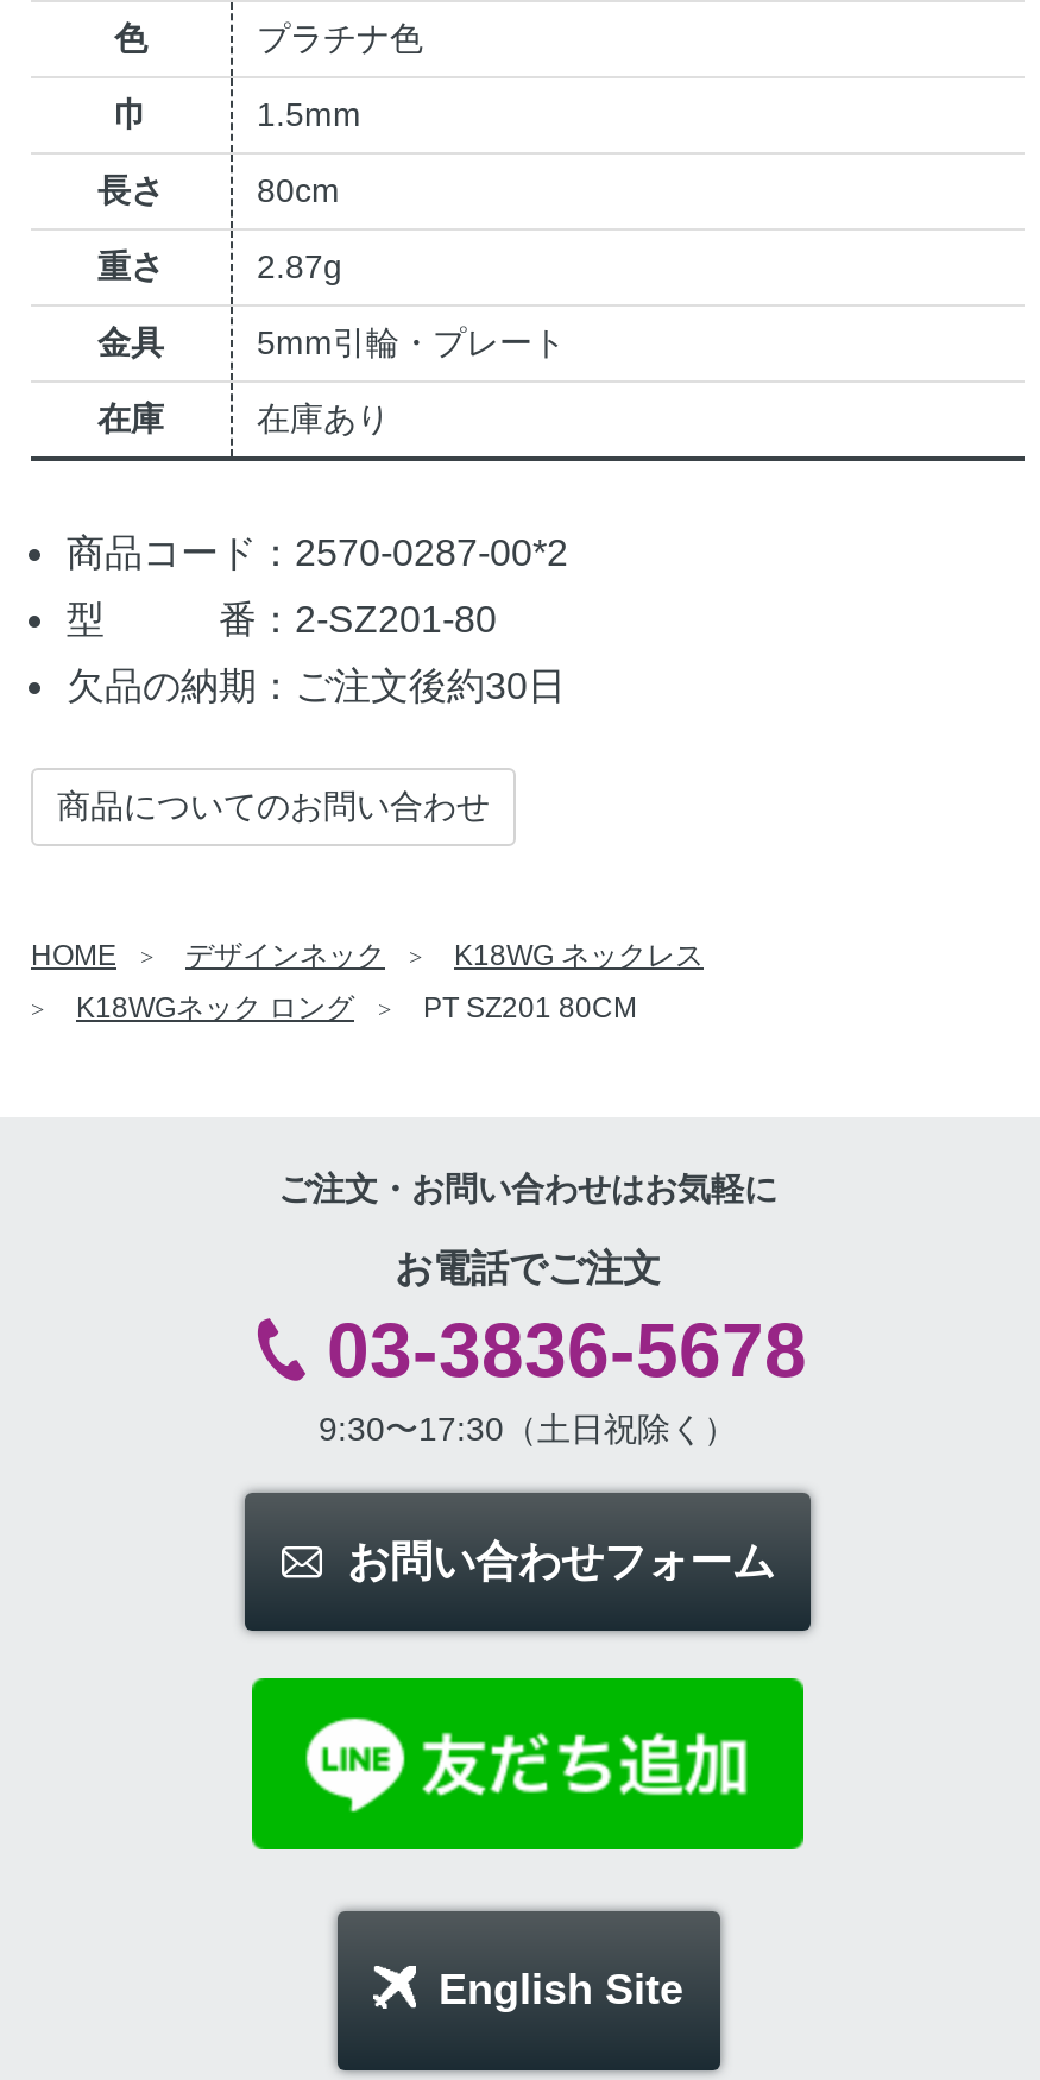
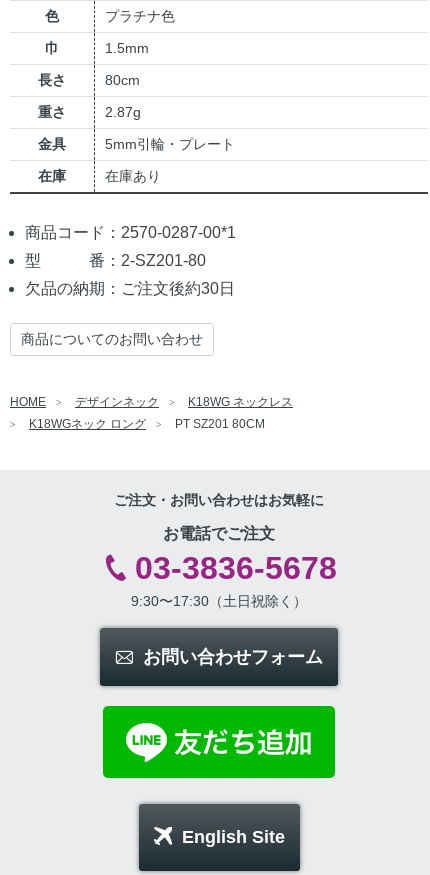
[67,533,568,574] 商品コード：2570-0287-00*2 -> [25,224,236,241] 商品コード：2570-0287-00*1

